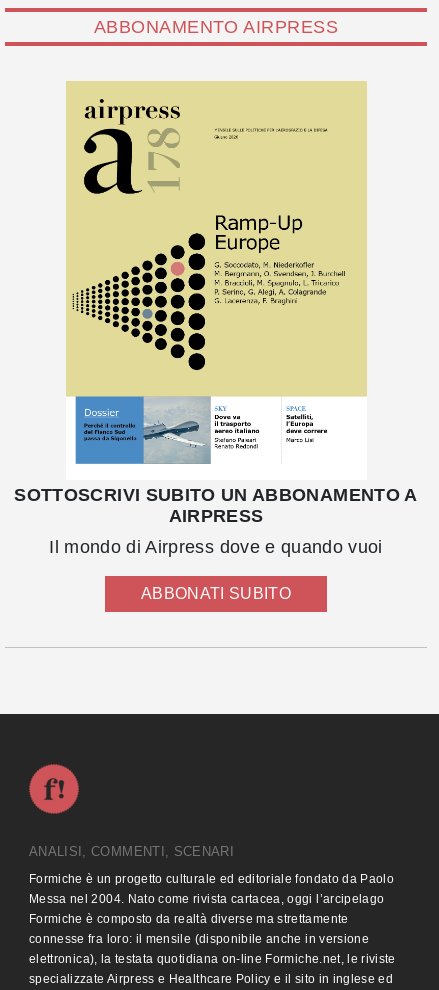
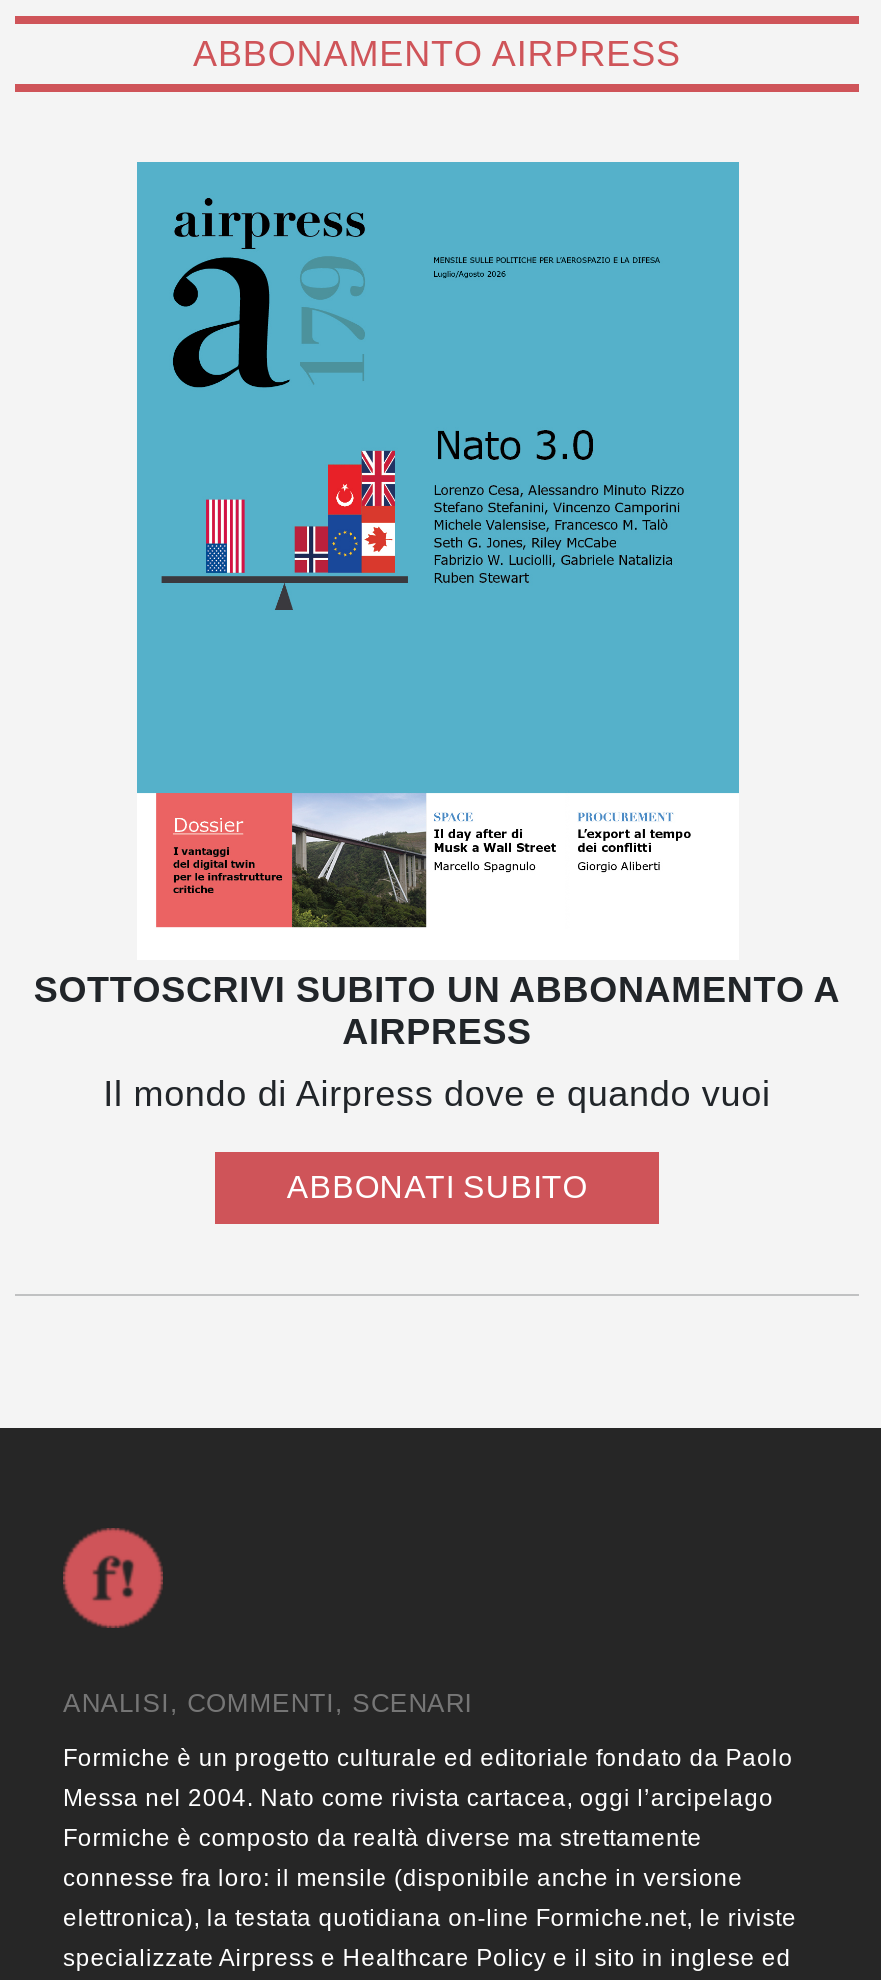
[66,81,367,465] [image] -> [135,160,741,930] [image]

